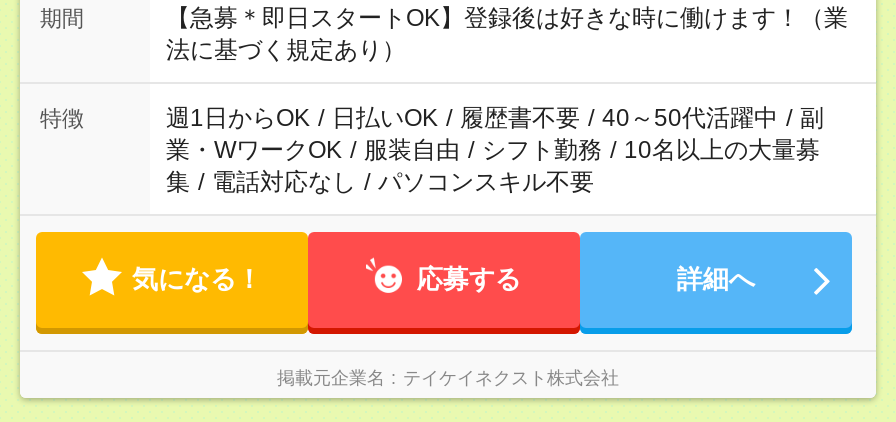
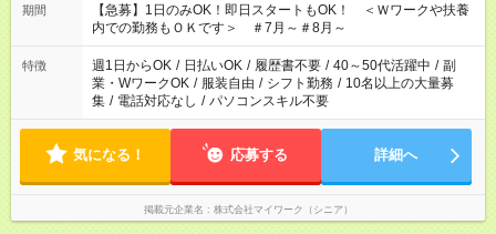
[166,4,848,64] 【急募＊即日スタートOK】登録後は好きな時に働けます！（業 | 法に基づく規定あり） -> [92,2,469,35] 【急募】1日のみOK！即日スタートもOK！ ＜Ｗワークや扶養 | 内での勤務もＯＫです＞ ＃7月～＃8月～
[403,368,619,388] テイケイネクスト株式会社 -> [213,204,353,215] 株式会社マイワーク（シニア）

